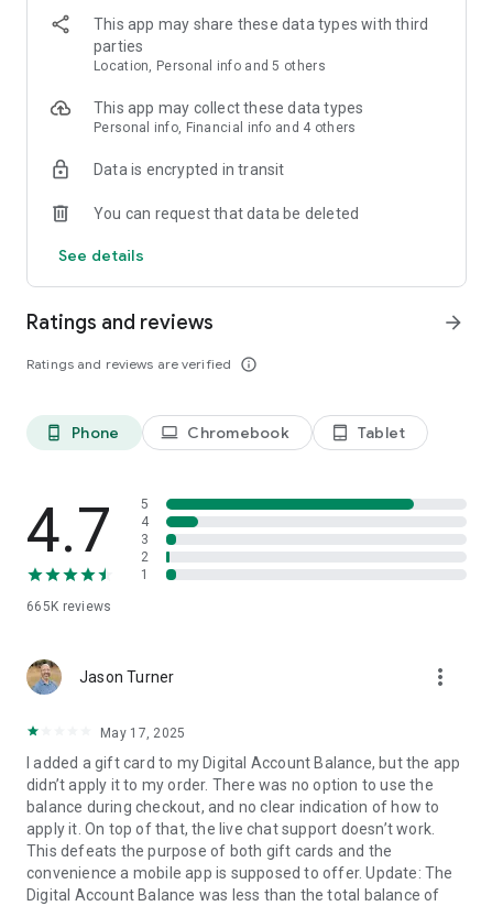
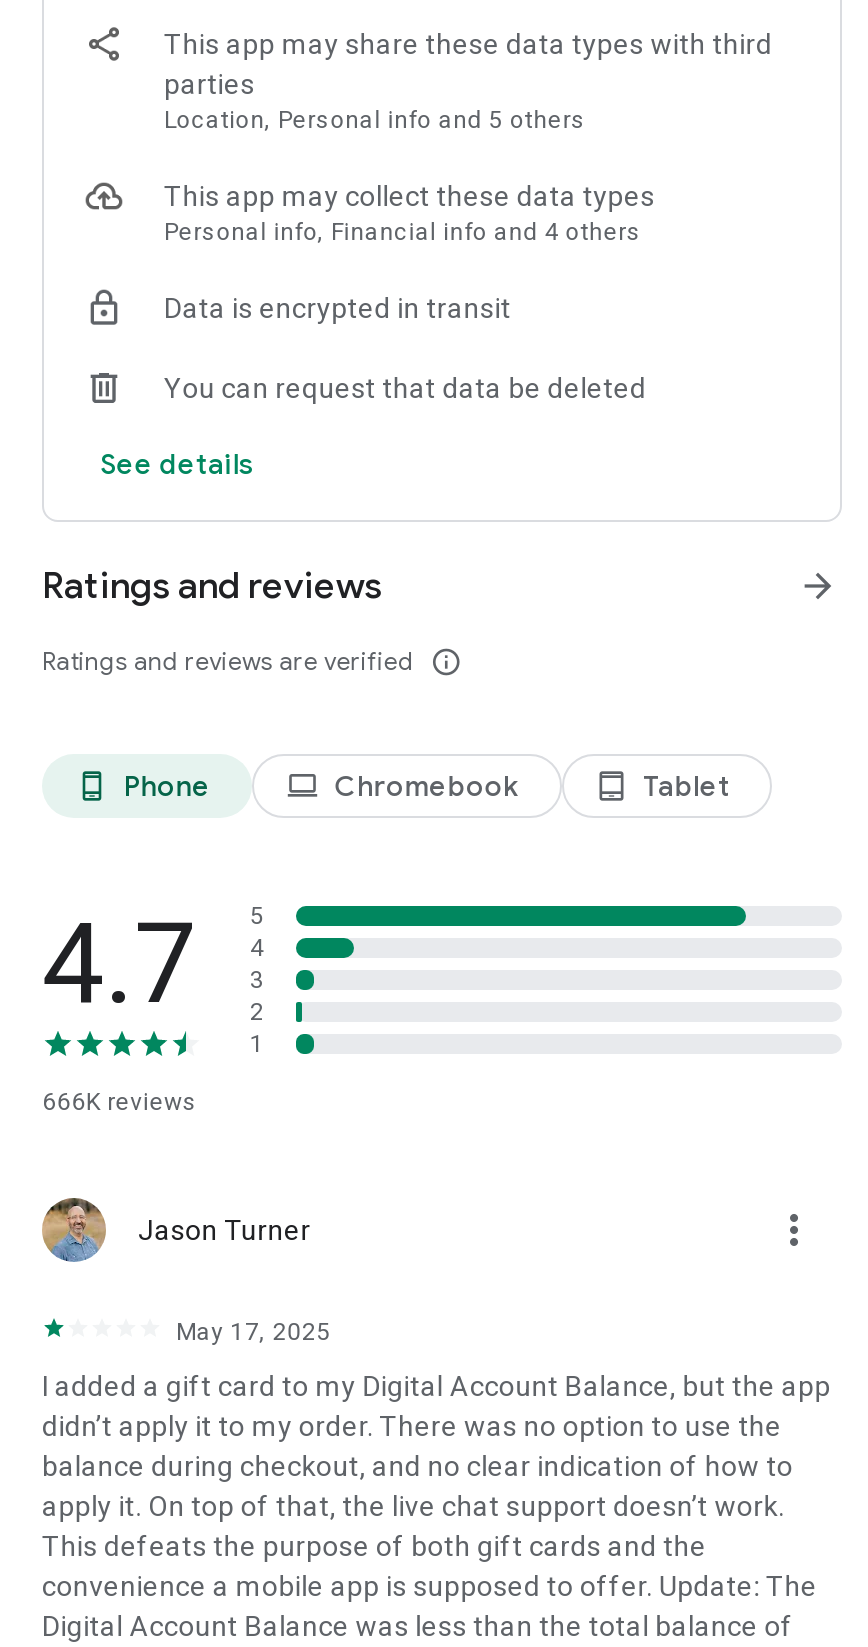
[26,599,112,614] 665K reviews -> [42,1088,197,1116] 666K reviews

